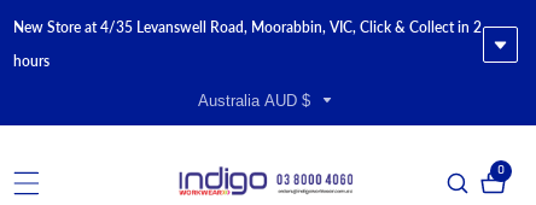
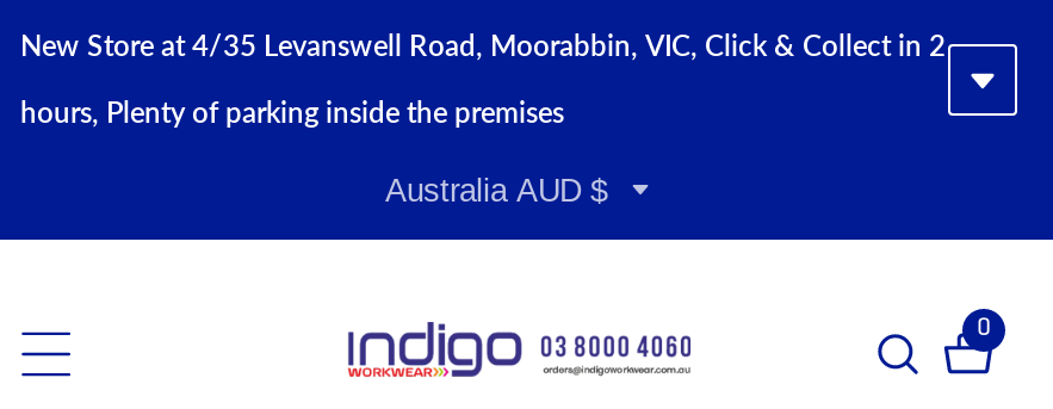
[13,52,49,70] hours -> [20,94,564,130] hours, Plenty of parking inside the premises

